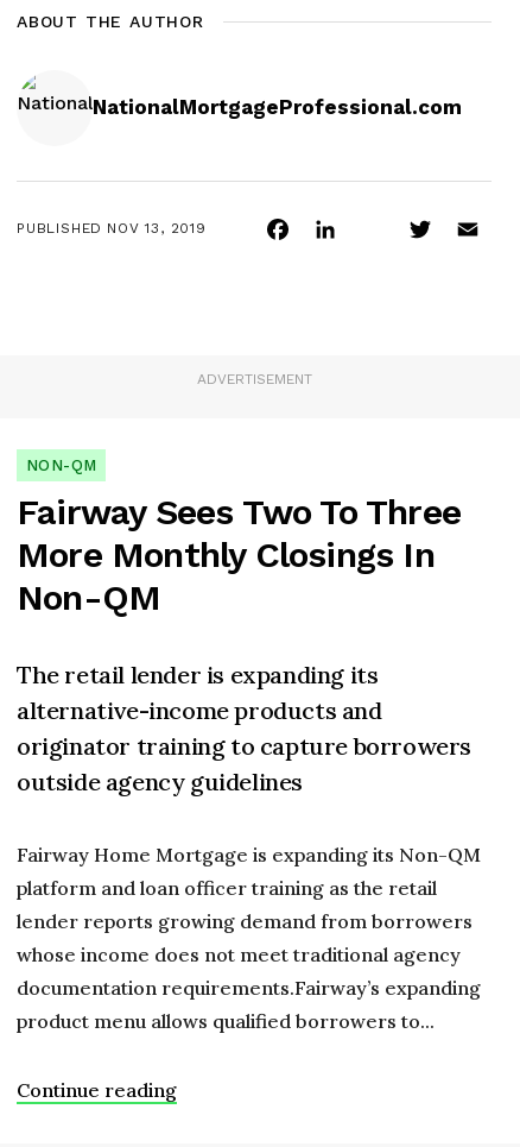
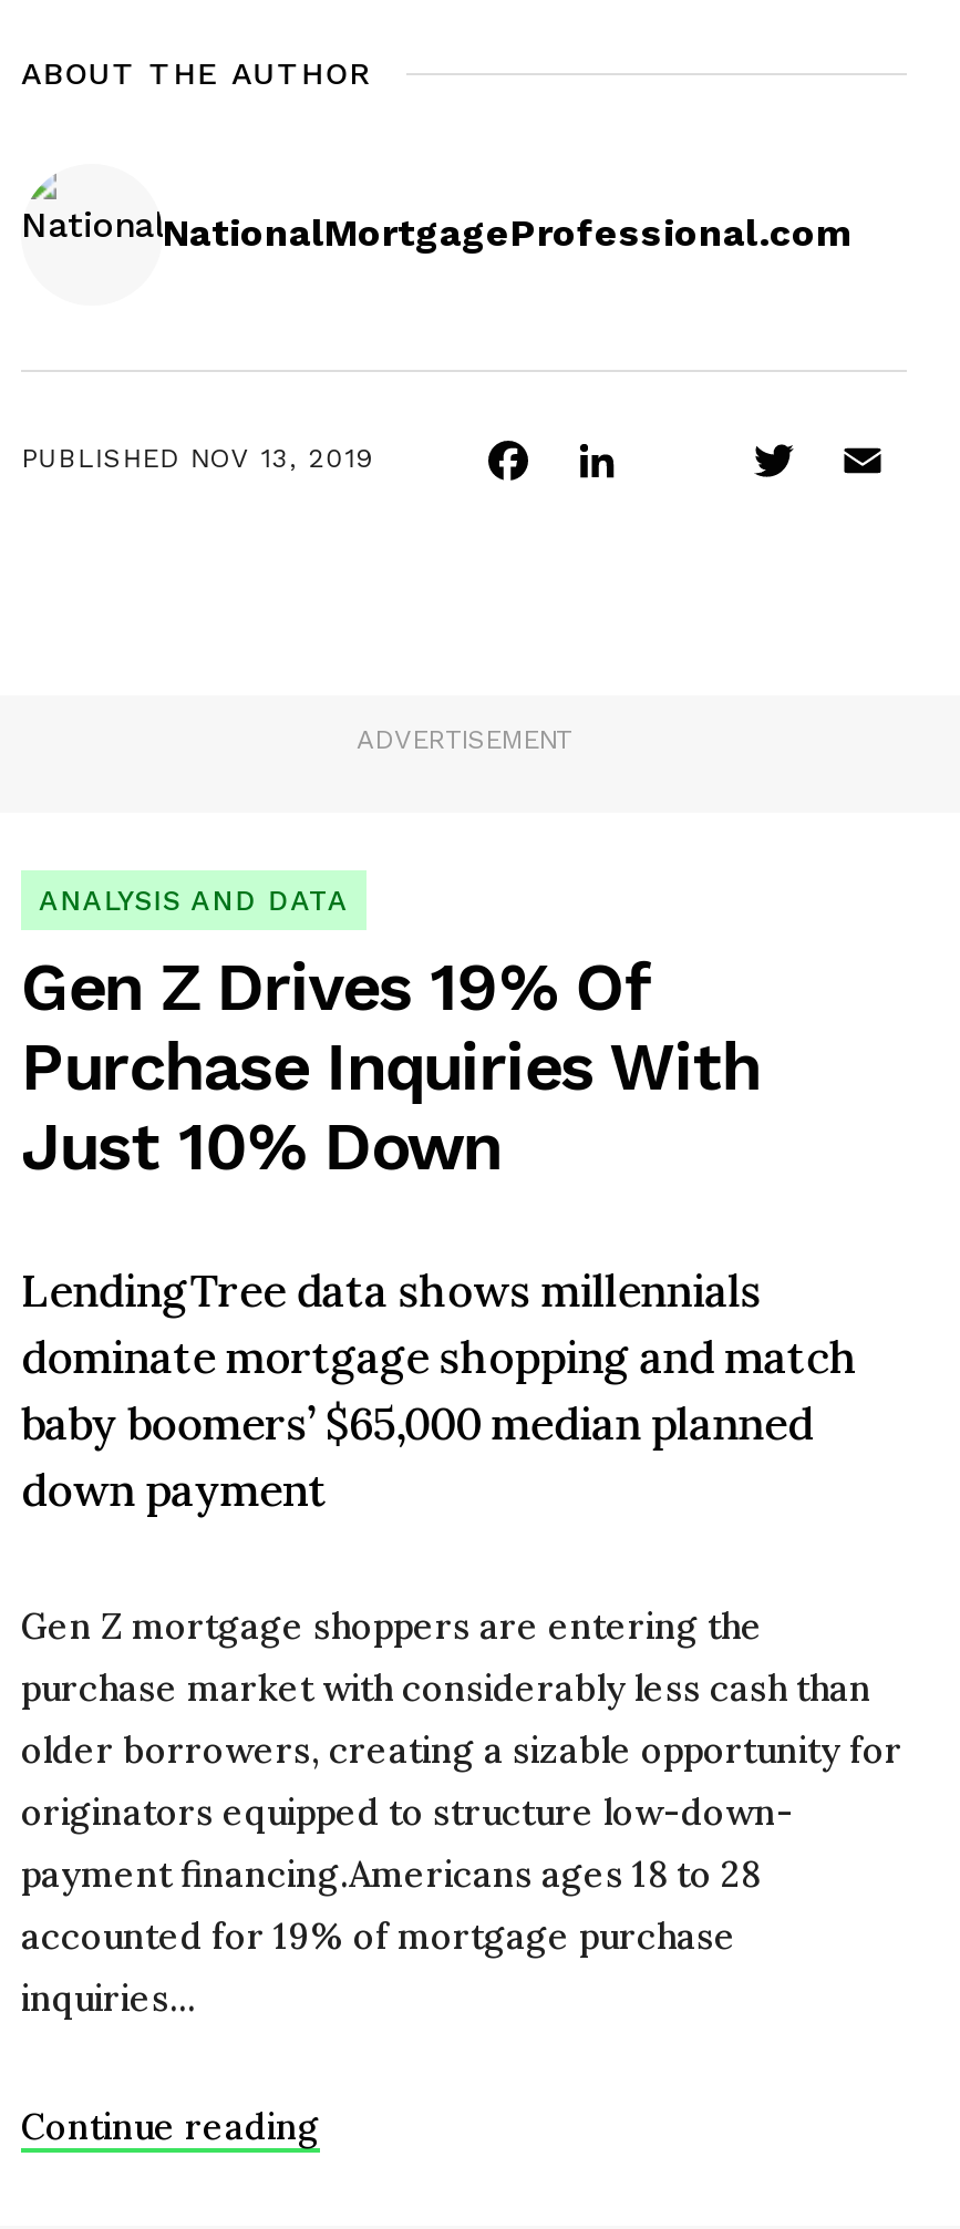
[17,457,461,618] NON-QM | Fairway Sees Two To Three | More Monthly Closings In | Non-QM -> [21,884,760,1185] ANALYSIS AND DATA | Gen Z Drives 19% Of | Purchase Inquiries With | Just 10% Down
[17,660,471,797] The retail lender is expanding its | alternative-income products and | originator training to capture borrowers | outside agency guidelines -> [21,1263,857,1518] LendingTree data shows millennials | dominate mortgage shopping and match | baby boomers’ $65,000 median planned | down payment
[17,843,481,1033] Fairway Home Mortgage is expanding its Non-QM | platform and loan officer training as the retail | lender reports growing demand from borrowers | whose income does not meet traditional agency | documentation requirements.Fairway’s expanding | product menu allows qualified borrowers to... -> [21,1604,902,2020] Gen Z mortgage shoppers are entering the | purchase market with considerably less cash than | older borrowers, creating a sizable opportunity for | originators equipped to structure low-down- | payment financing.Americans ages 18 to 28 | accounted for 19% of mortgage purchase | inquiries...

